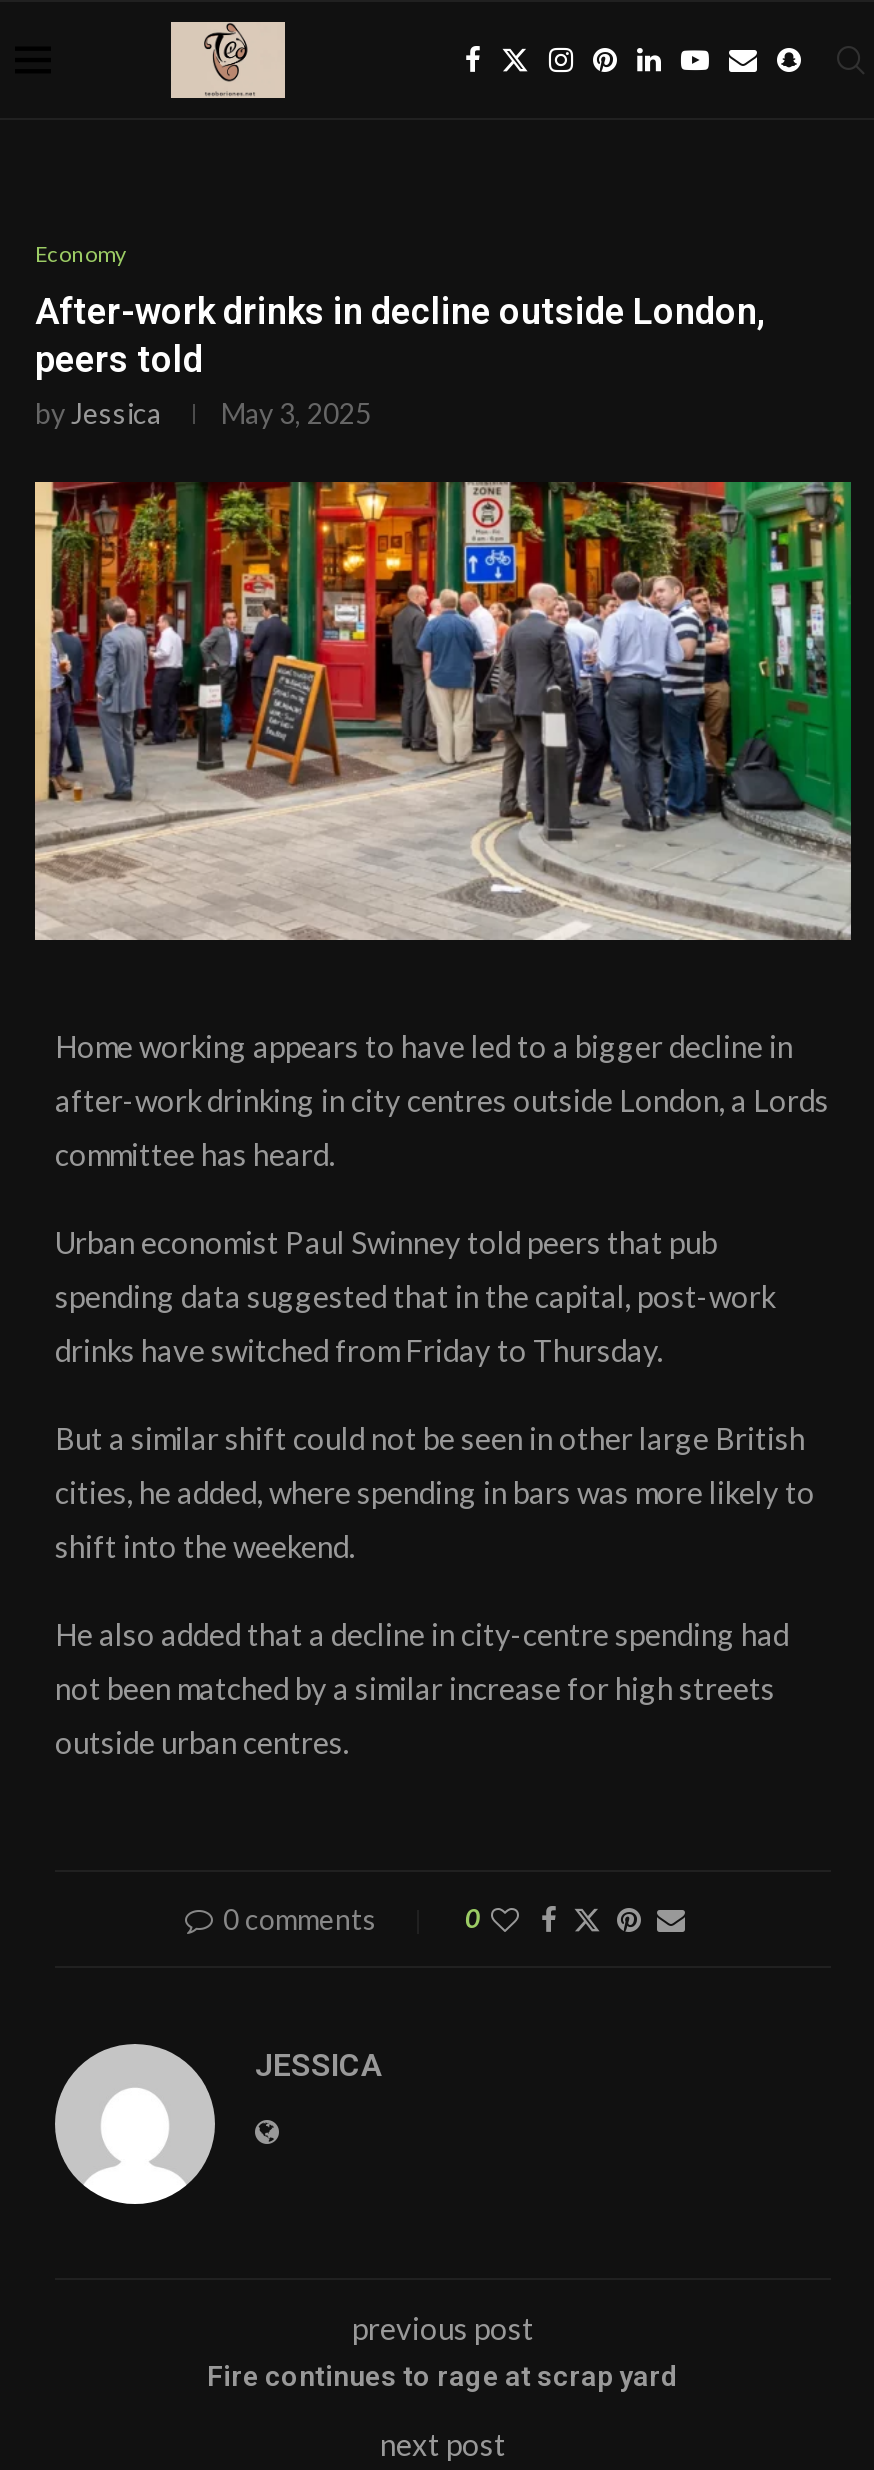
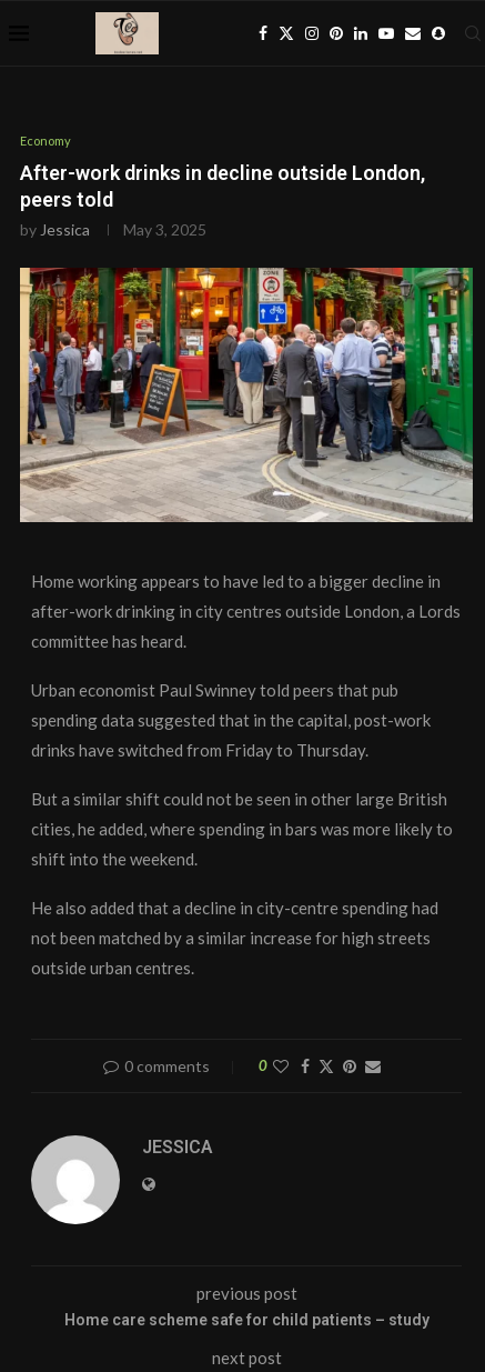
[207,2361,679,2393] Fire continues to rage at scrap yard -> [64,1311,429,1329] Home care scheme safe for child patients – study

